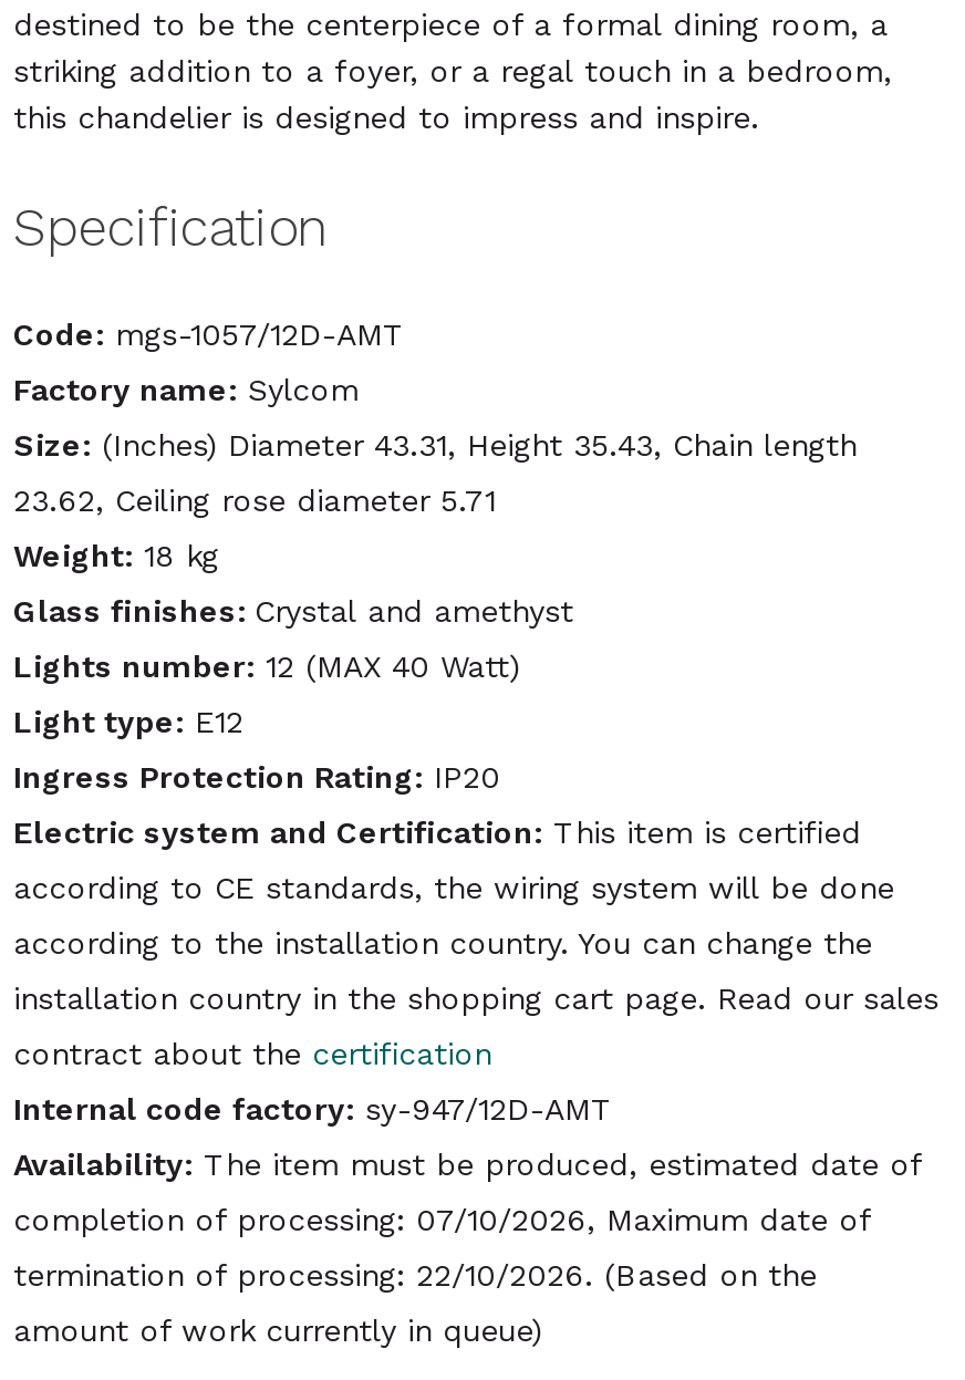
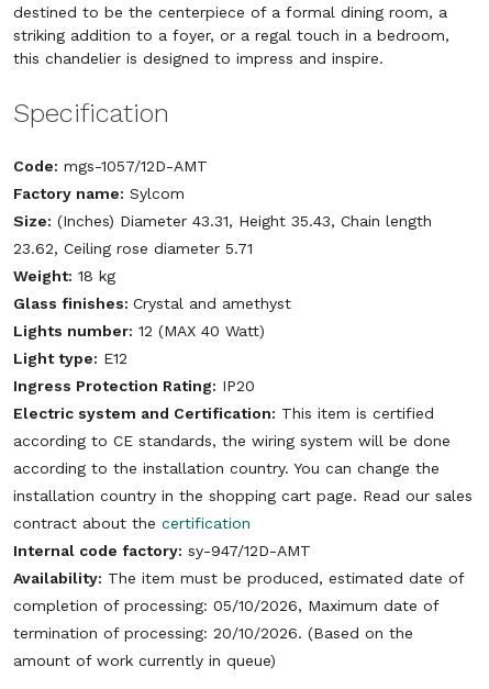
[13,1202,870,1238] completion of processing: 07/10/2026, Maximum date of -> [13,597,438,614] completion of processing: 05/10/2026, Maximum date of
[13,1258,817,1293] termination of processing: 22/10/2026. (Based on the -> [13,624,413,642] termination of processing: 20/10/2026. (Based on the

